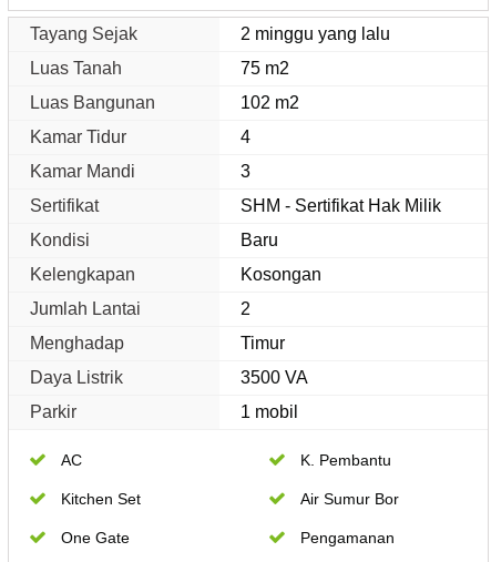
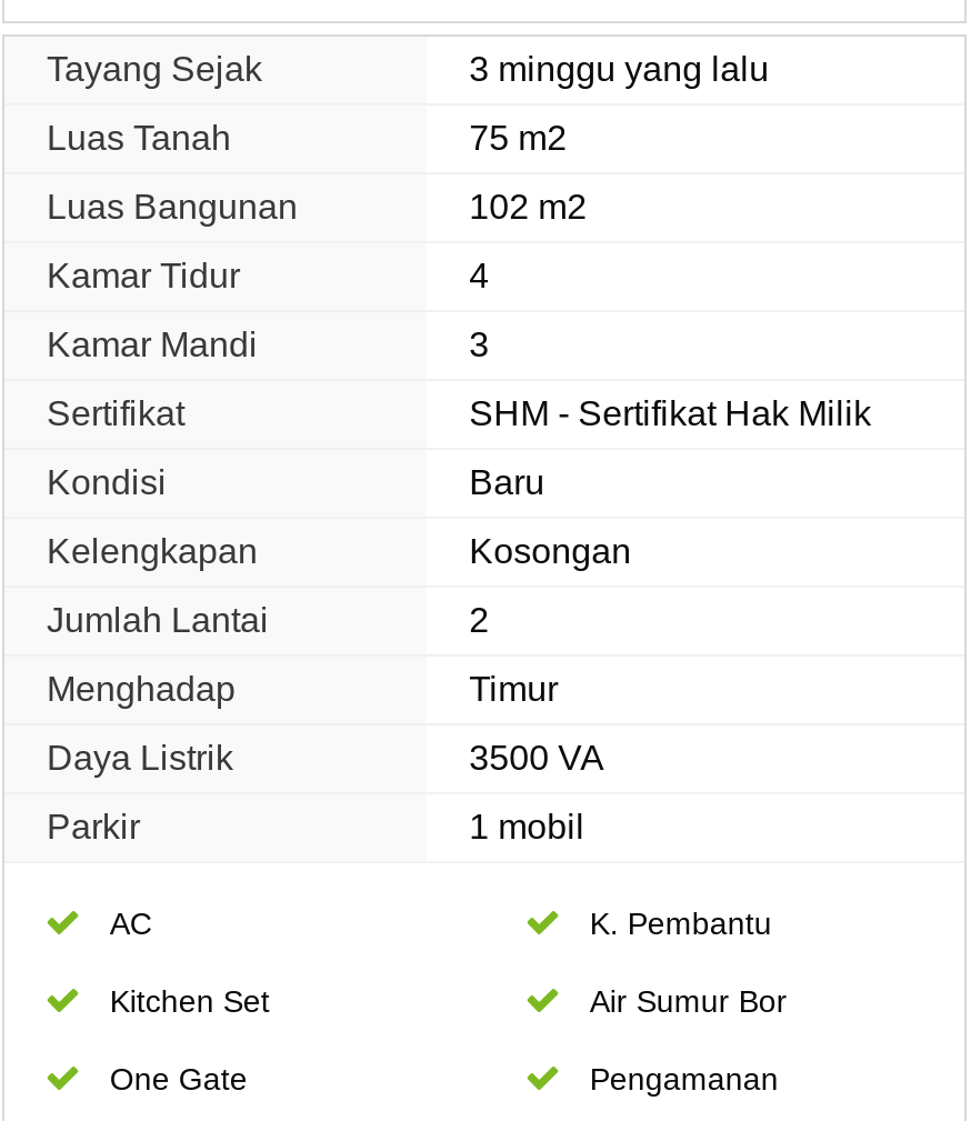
[241,24,390,43] 2 minggu yang lalu -> [469,50,769,87] 3 minggu yang lalu

